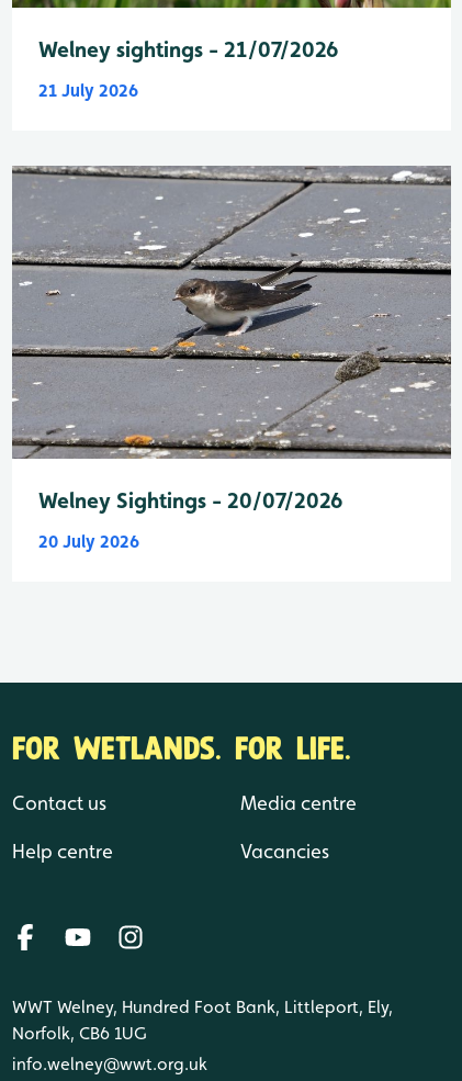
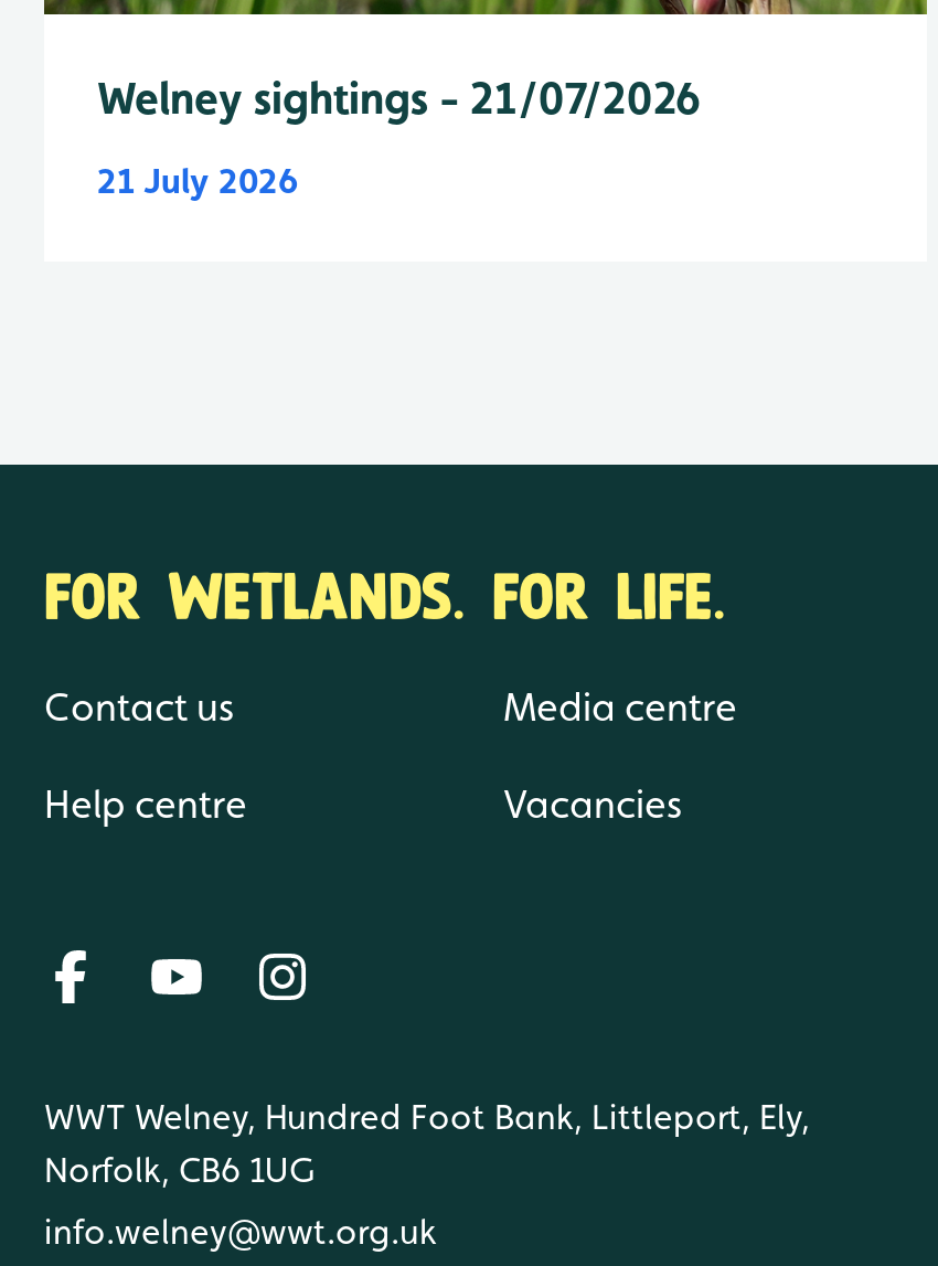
[12,165,452,552] [image] | Welney Sightings - 20/07/2026 | 20 July 2026 -> none

